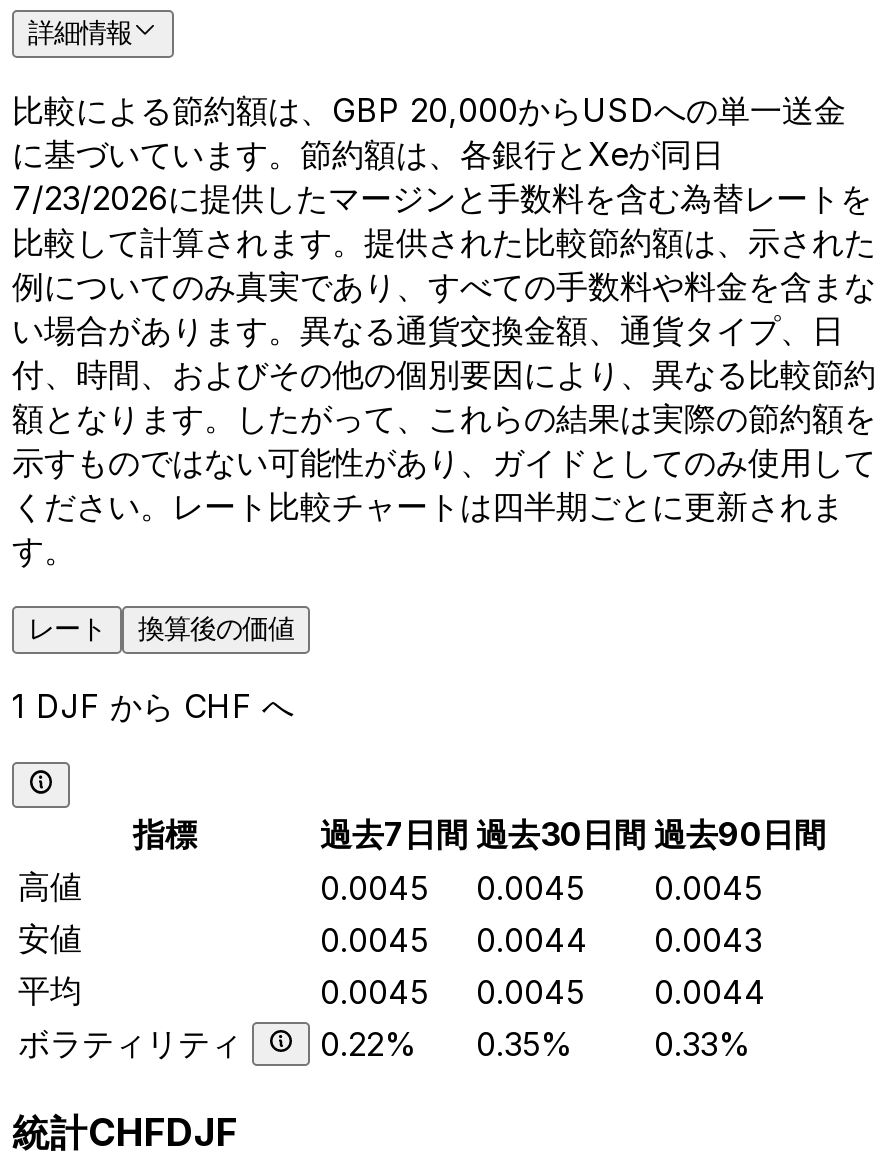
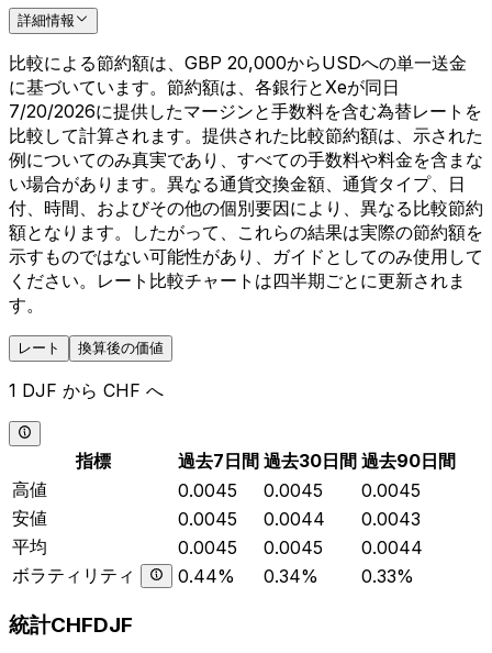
[12,179,872,219] 7/23/2026に提供したマージンと手数料を含む為替レートを -> [9,100,482,122] 7/20/2026に提供したマージンと手数料を含む為替レートを
[320,1023,416,1063] 0.22% -> [178,565,235,587] 0.44%
[476,1023,572,1063] 0.35% -> [264,565,318,587] 0.34%

